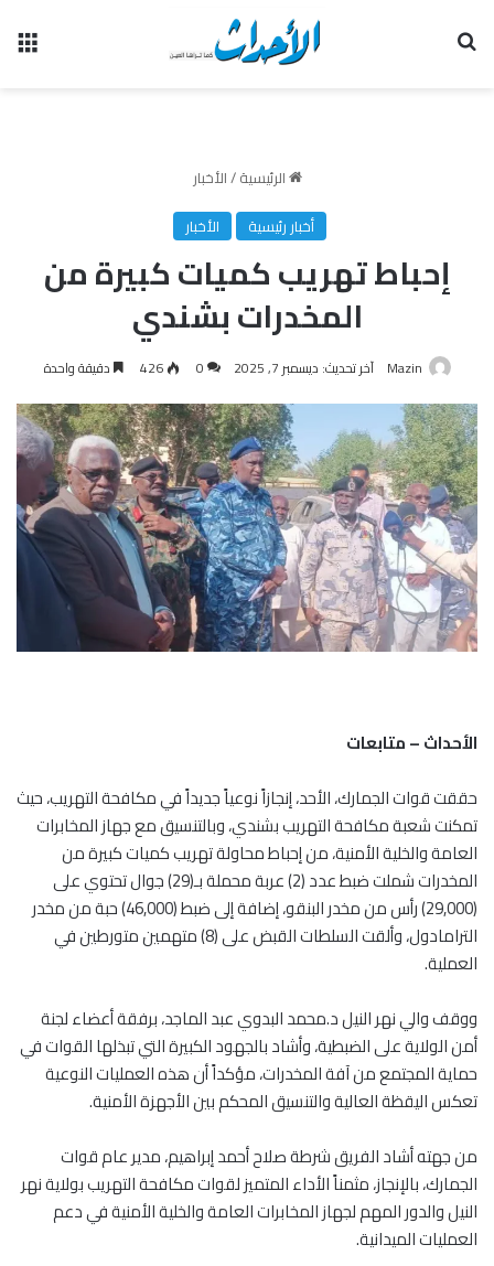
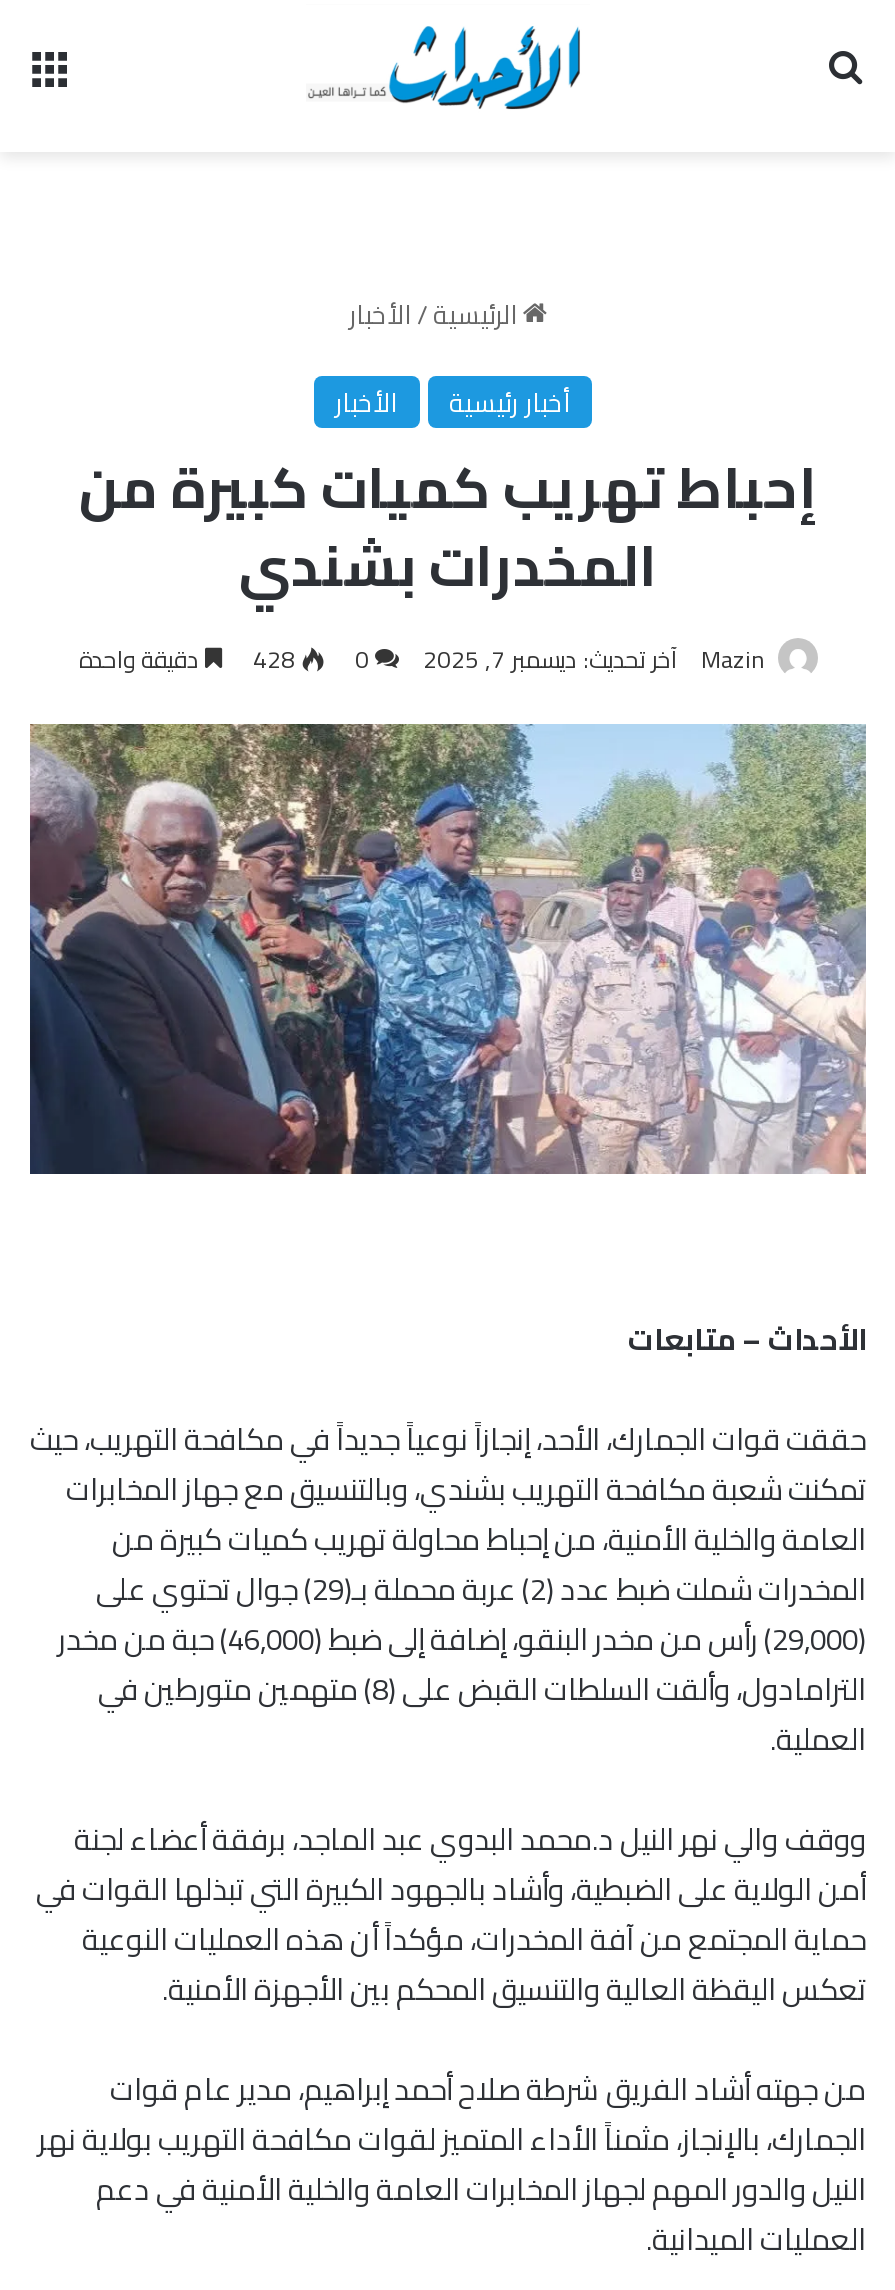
[44,355,203,380] 0 426 دقيقة واحدة -> [79,636,369,682] 0 428 دقيقة واحدة

